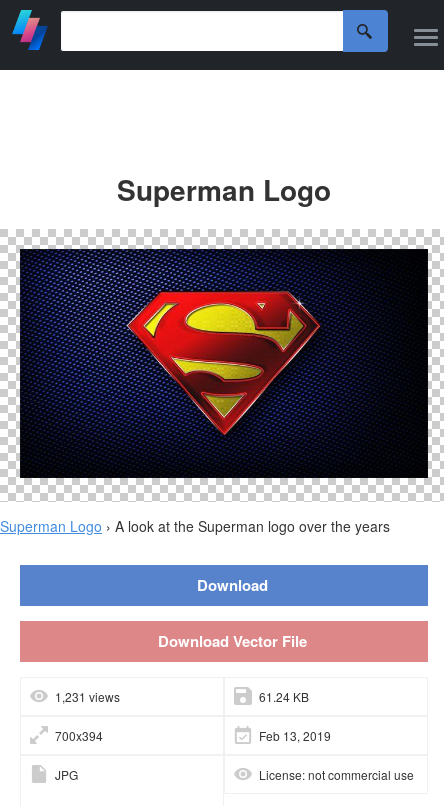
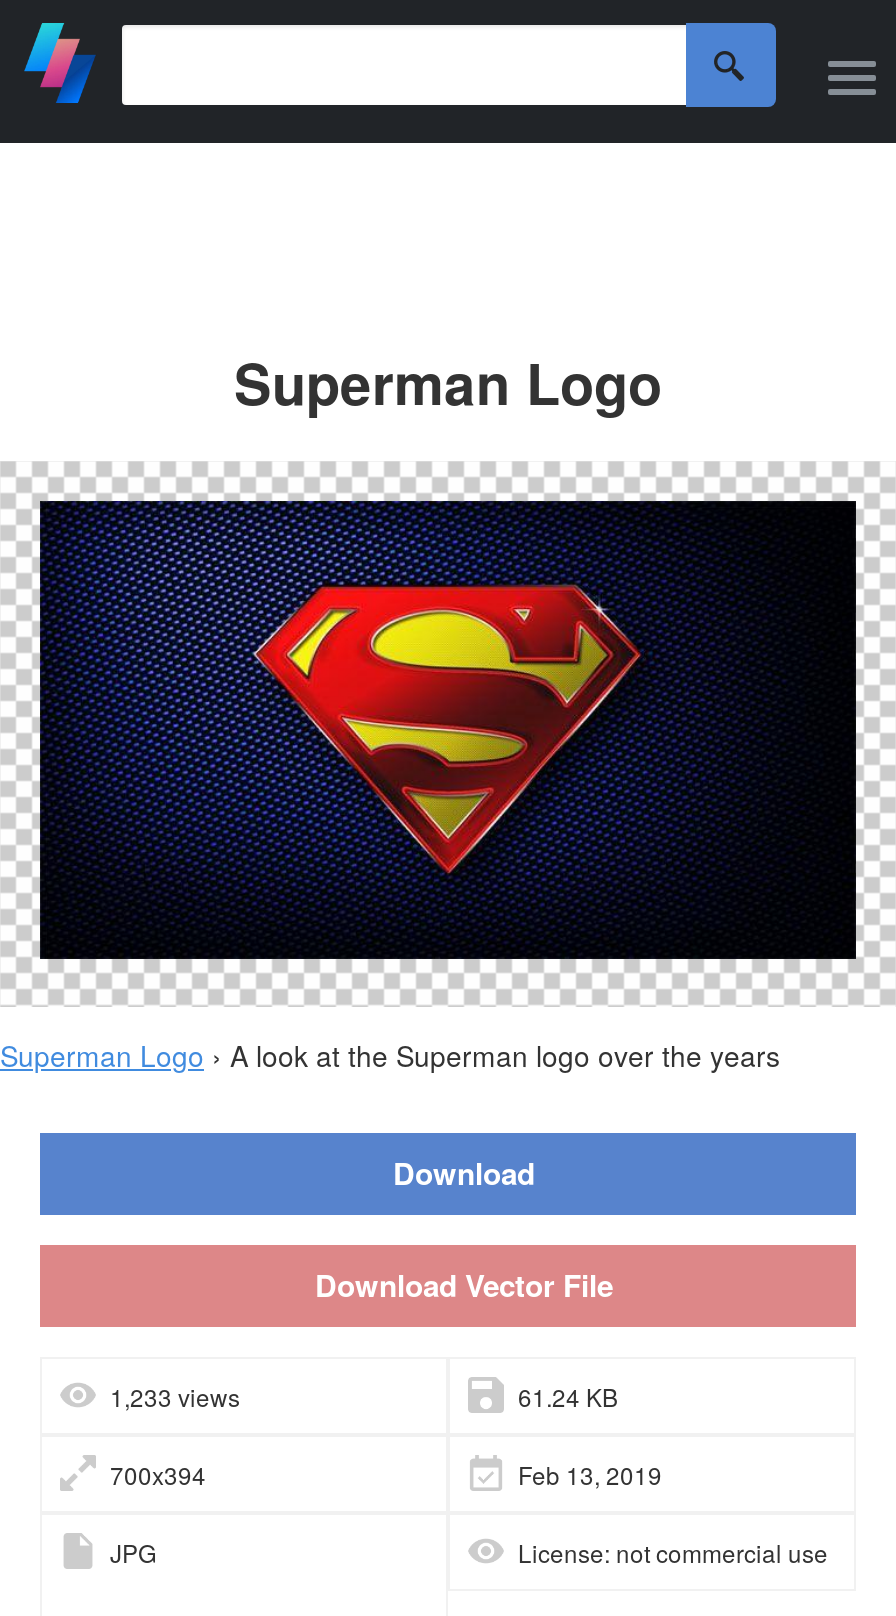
[55,688,120,705] 1,231 views -> [110,1380,240,1414] 1,233 views

